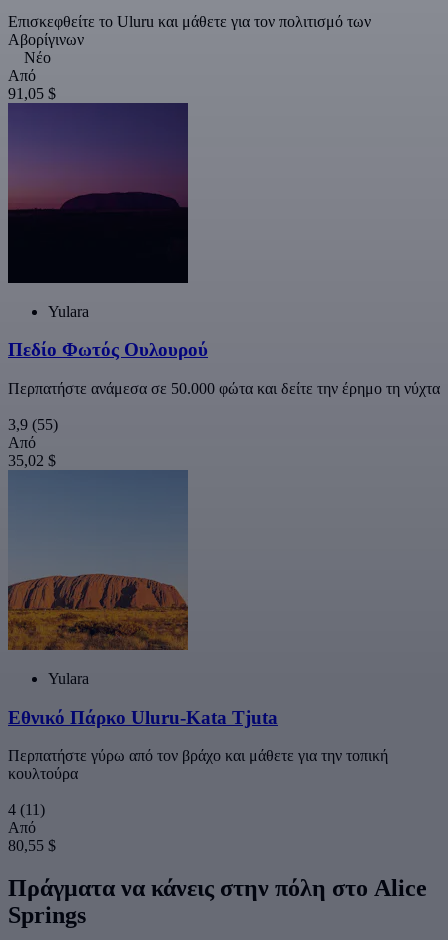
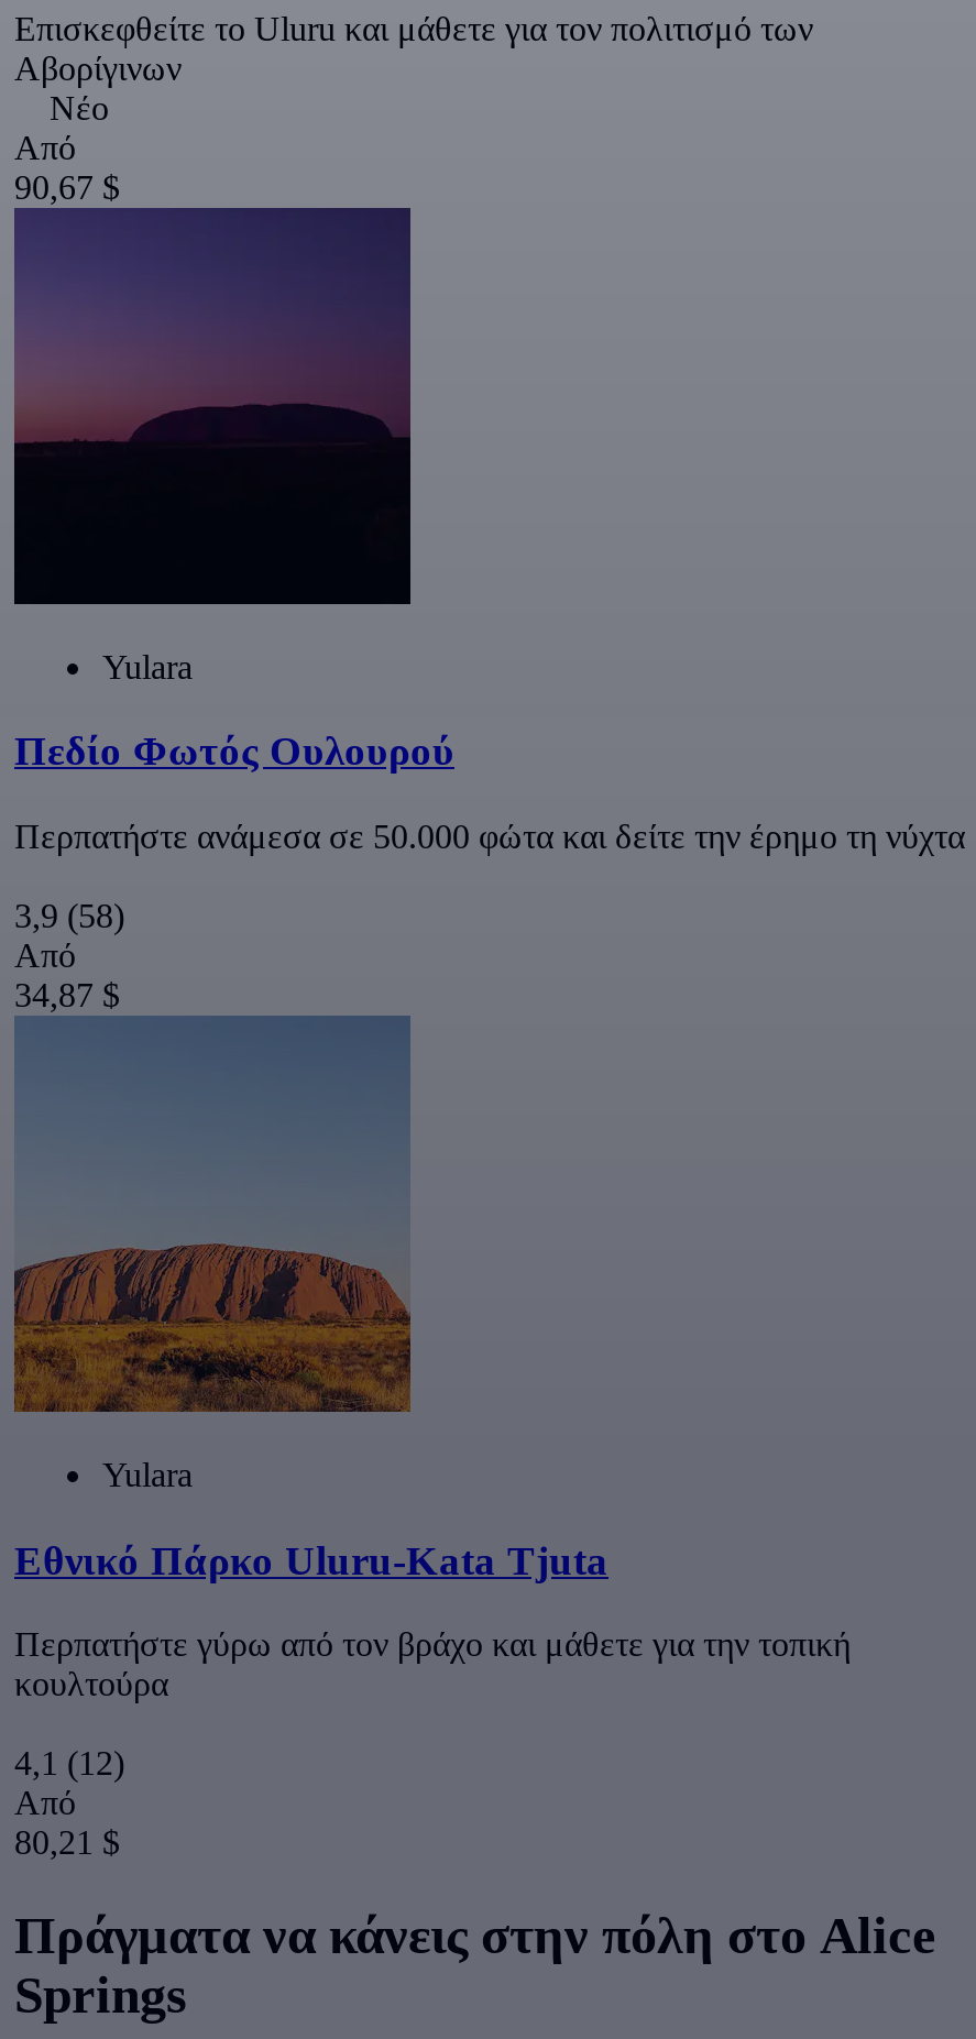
[8,85,56,102] 91,05 $ -> [14,167,120,205] 90,67 $
[8,416,58,433] 3,9 (55) -> [14,897,124,934] 3,9 (58)
[8,452,56,469] 35,02 $ -> [14,976,120,1013] 34,87 $
[8,801,45,818] 4 (11) -> [14,1745,124,1783] 4,1 (12)
[8,837,56,854] 80,55 $ -> [14,1824,120,1862] 80,21 $

